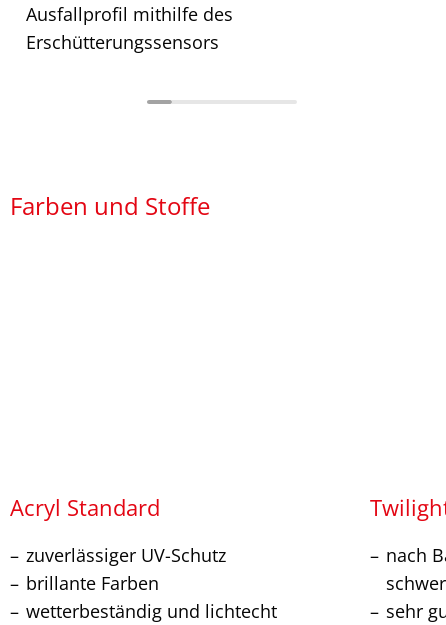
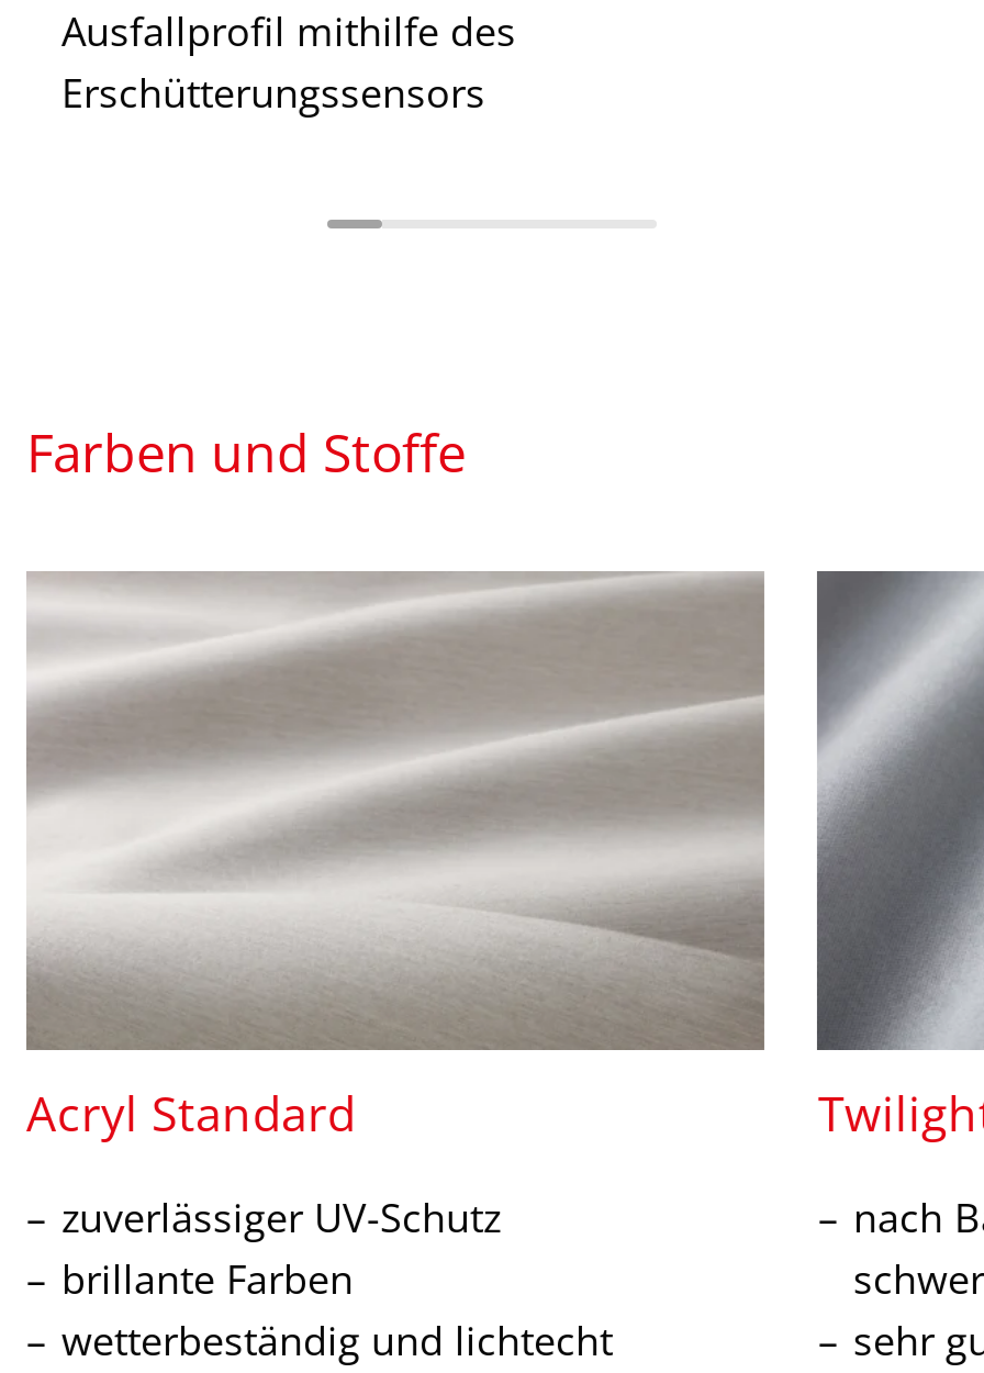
none -> [24,569,767,1052] [image]
none -> [815,569,977,1052] [image]

